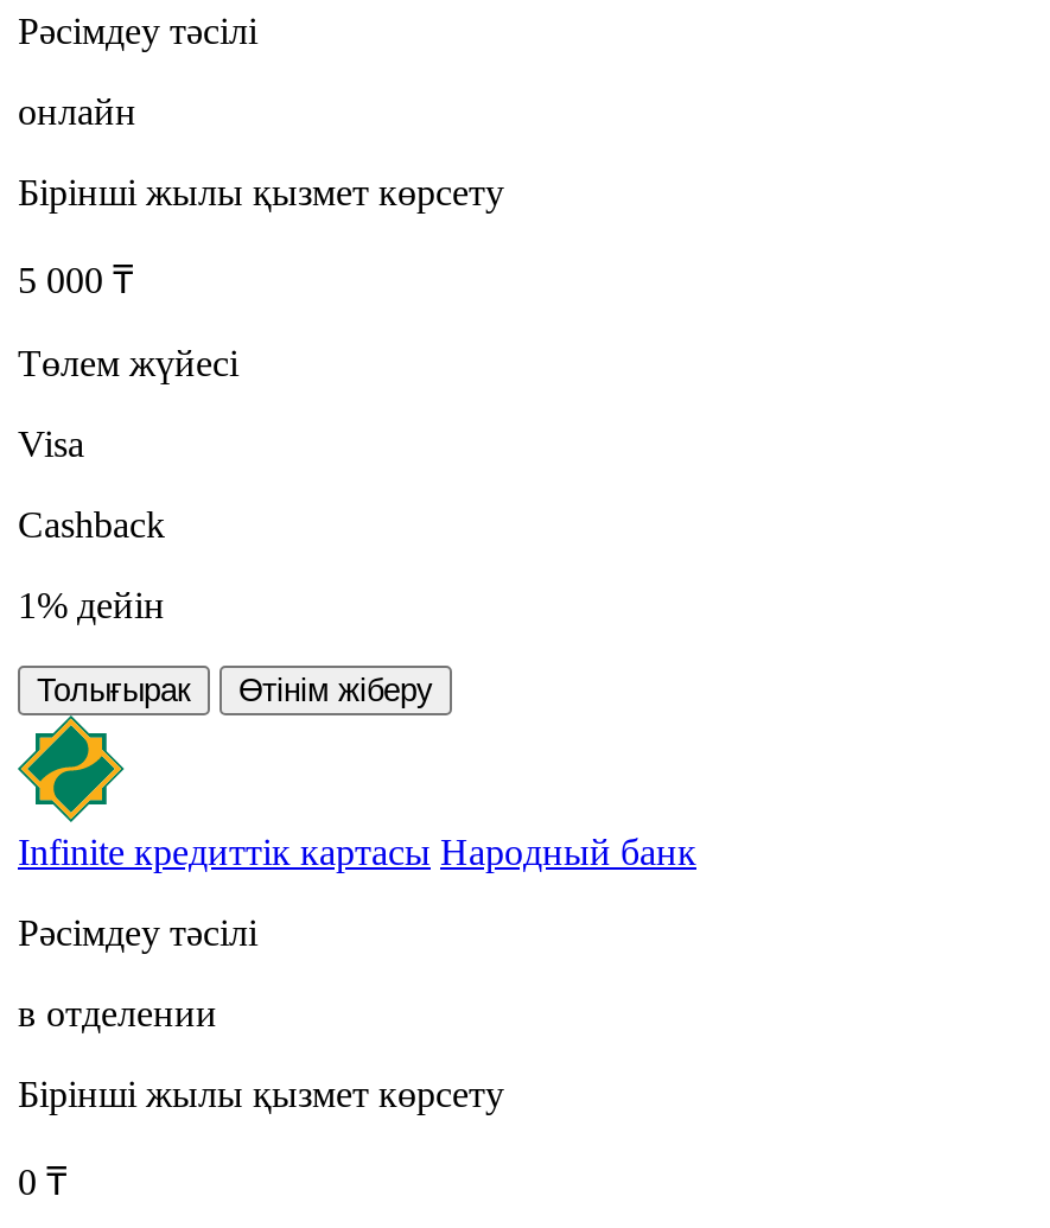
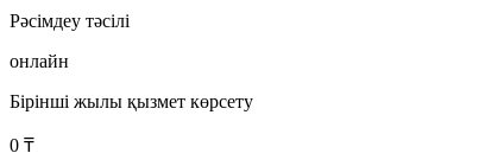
[18,260,433,709] 5 000 ₸ | Төлем жүйесі | Visa | Cashback | 1% дейін | Толығырак | Өтінім жіберу -> none
[15,727,696,1115] [image] | Infinite кредиттік картасы Народный банк | Рәсімдеу тәсілі | в отделении | Бірінші жылы қызмет көрсету -> none

